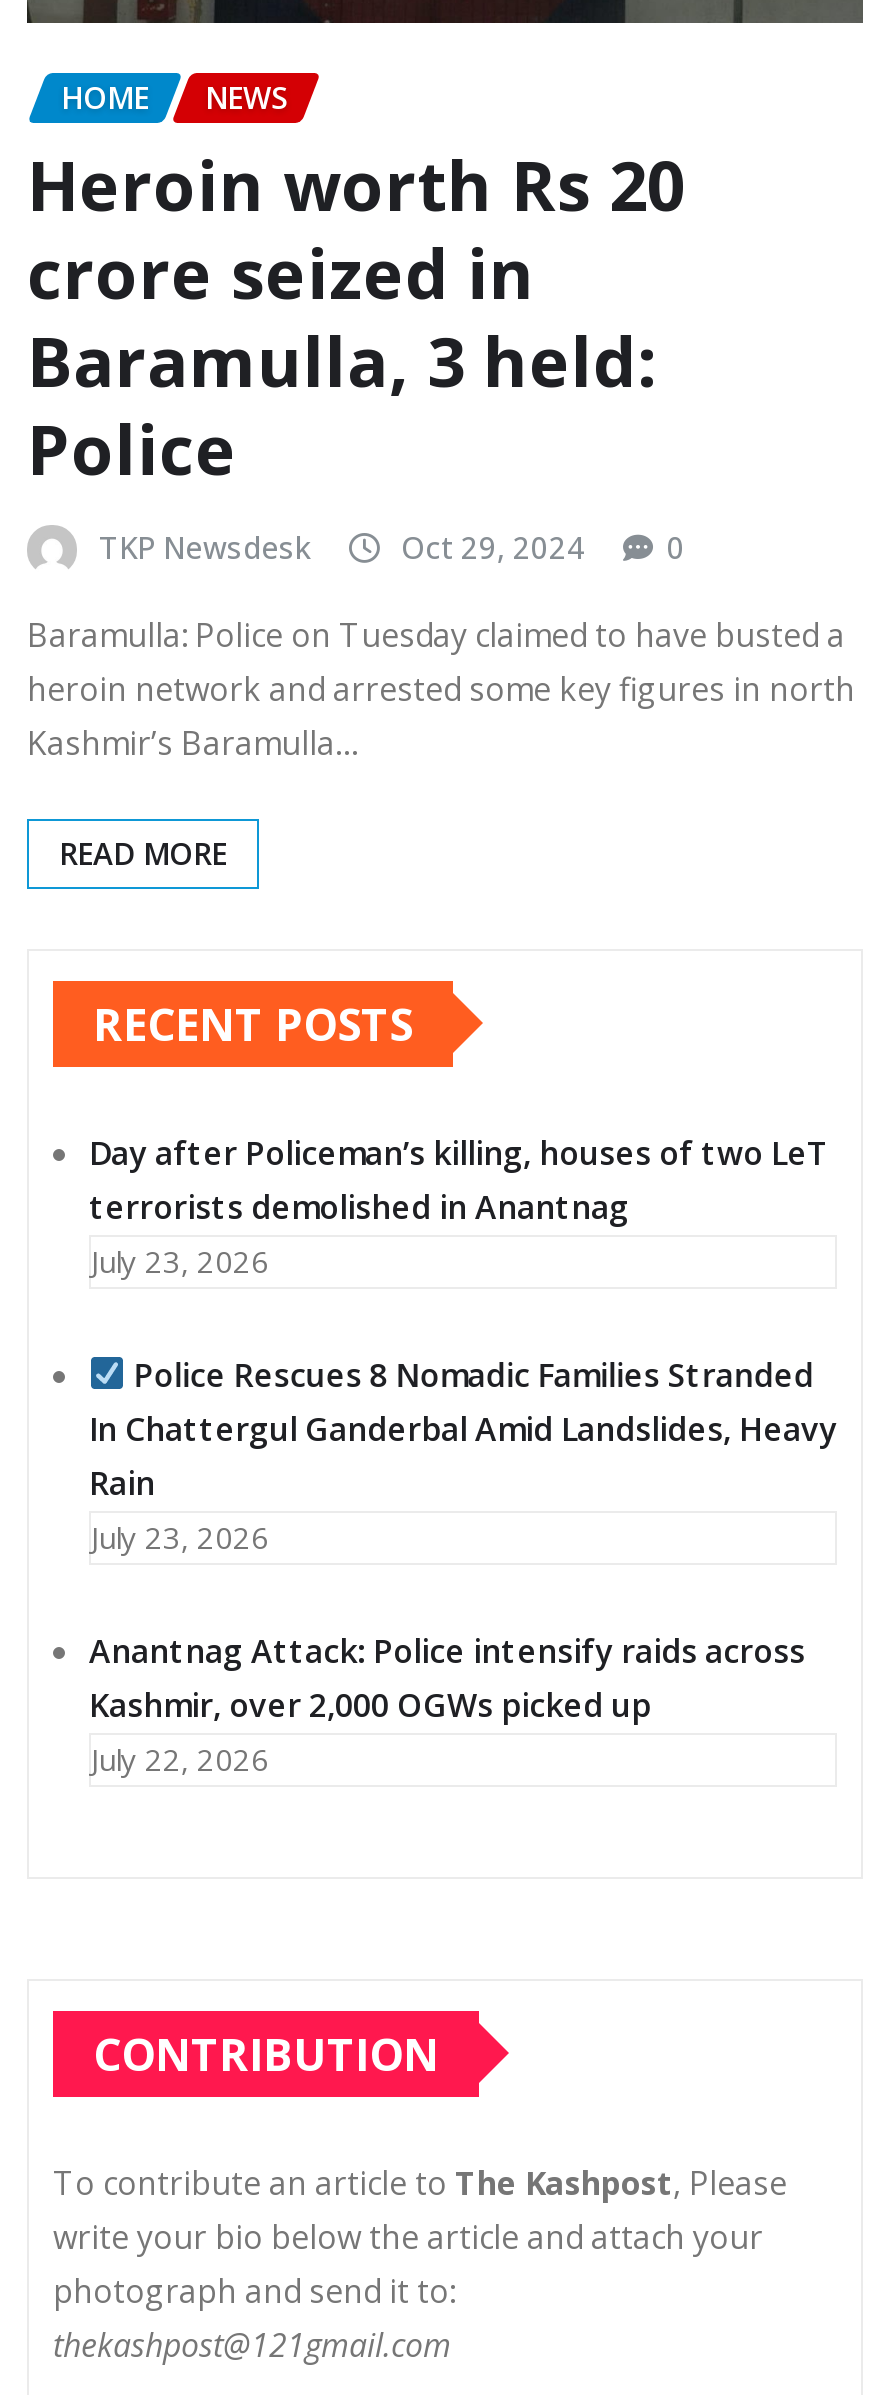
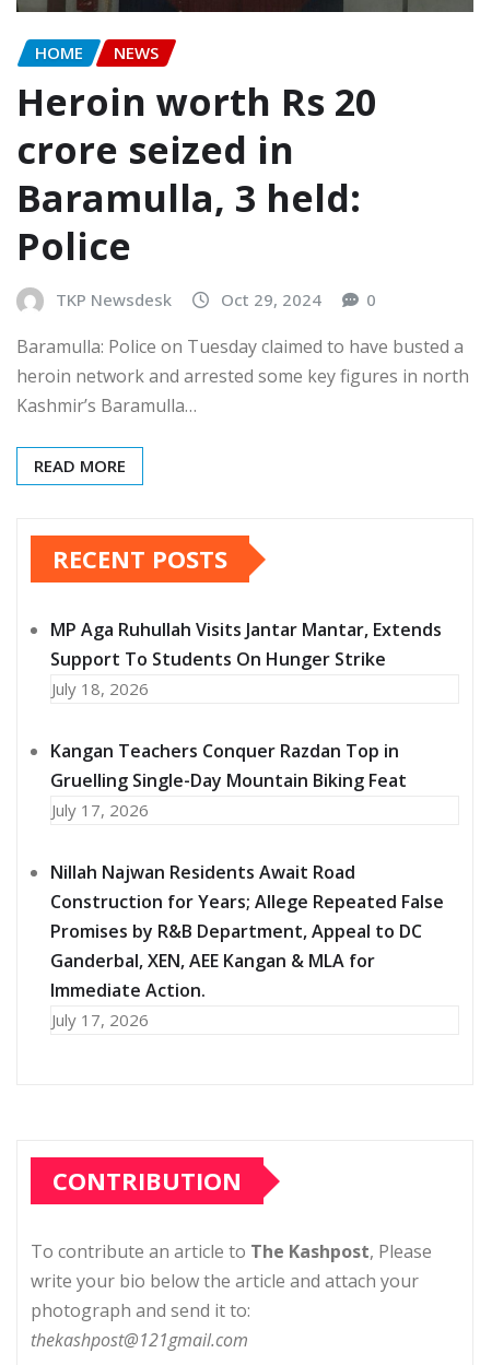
[89,1130,829,1280] Day after Policeman’s killing, houses of two LeT | terrorists demolished in Anantnag | July 23, 2026 -> [50,618,442,700] MP Aga Ruhullah Visits Jantar Mantar, Extends | Support To Students On Hunger Strike | July 18, 2026
[89,1352,837,1556] Police Rescues 8 Nomadic Families Stranded | In Chattergul Ganderbal Amid Landslides, Heavy | Rain | July 23, 2026 -> [50,739,407,821] Kangan Teachers Conquer Razdan Top in | Gruelling Single-Day Mountain Biking Feat | July 17, 2026
[89,1628,805,1778] Anantnag Attack: Police intensify raids across | Kashmir, over 2,000 OGWs picked up | July 22, 2026 -> [50,860,444,1031] Nillah Najwan Residents Await Road | Construction for Years; Allege Repeated False | Promises by R&B Department, Appeal to DC | Ganderbal, XEN, AEE Kangan & MLA for | Immediate Action. | July 17, 2026

